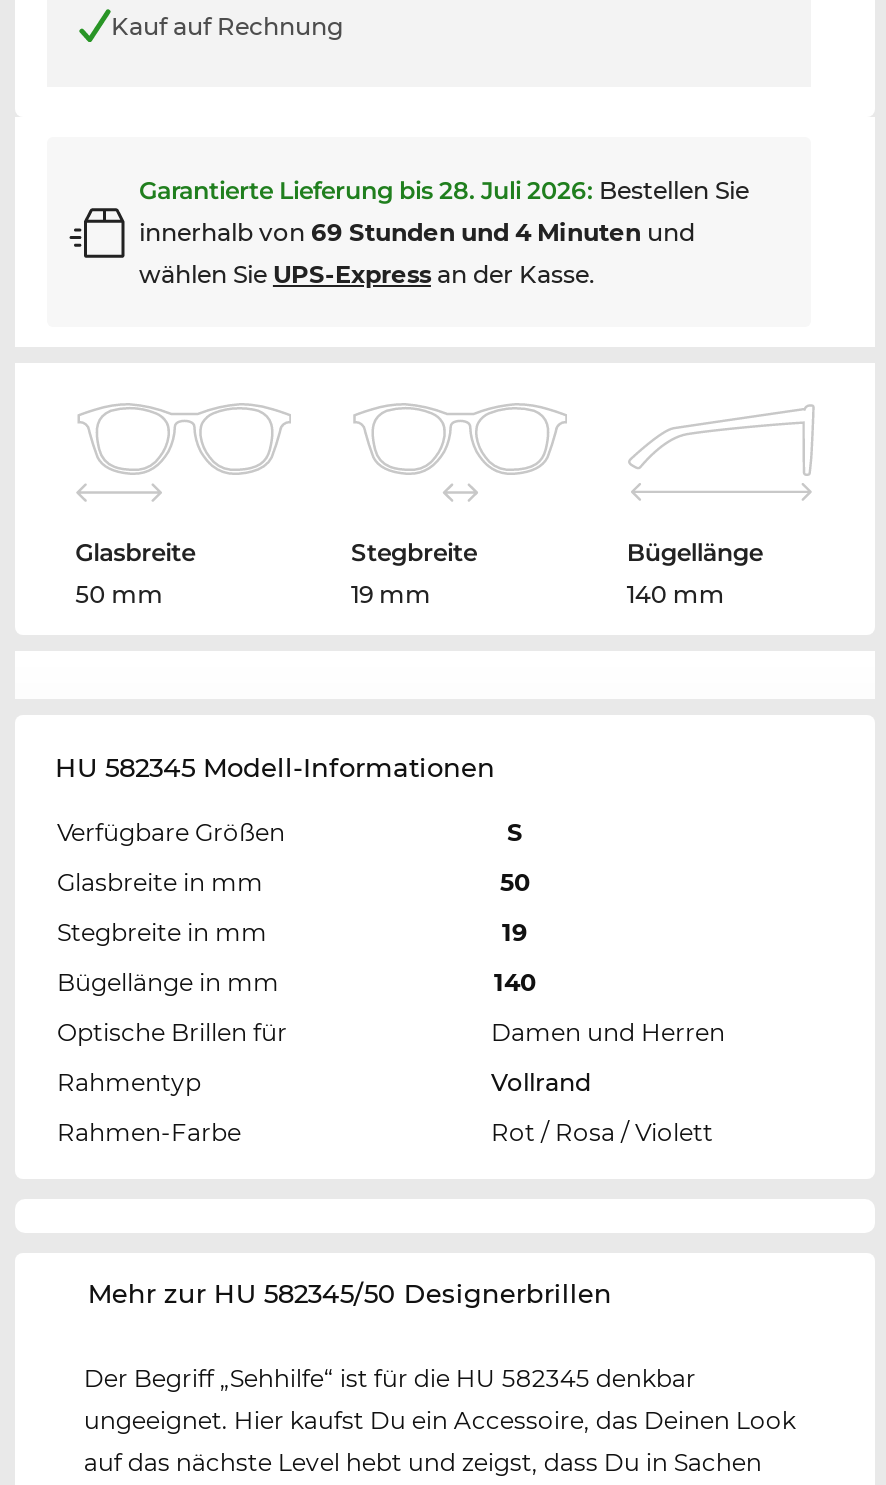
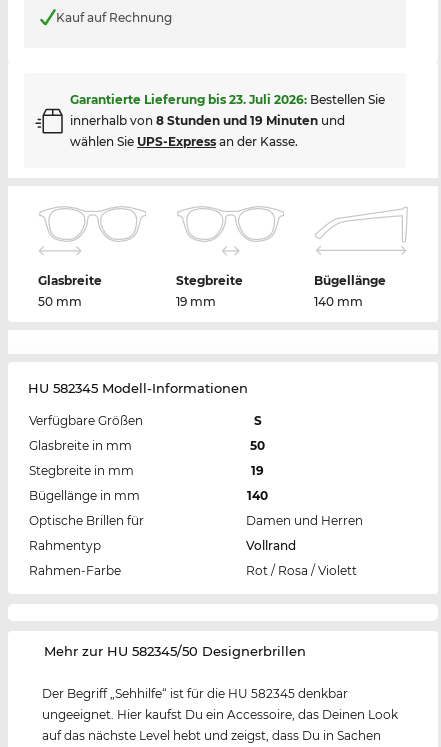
[139,176,749,206] Garantierte Lieferung bis 28. Juli 2026: Bestellen Sie -> [70,92,385,107] Garantierte Lieferung bis 23. Juli 2026: Bestellen Sie
[139,218,695,248] innerhalb von 69 Stunden und 4 Minuten und -> [70,113,345,128] innerhalb von 8 Stunden und 19 Minuten und

